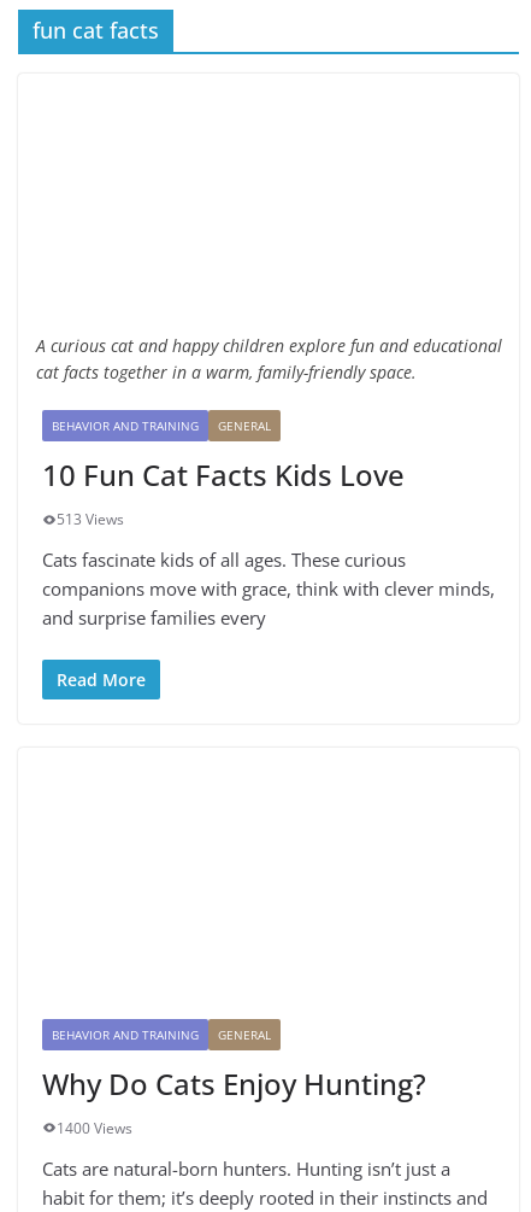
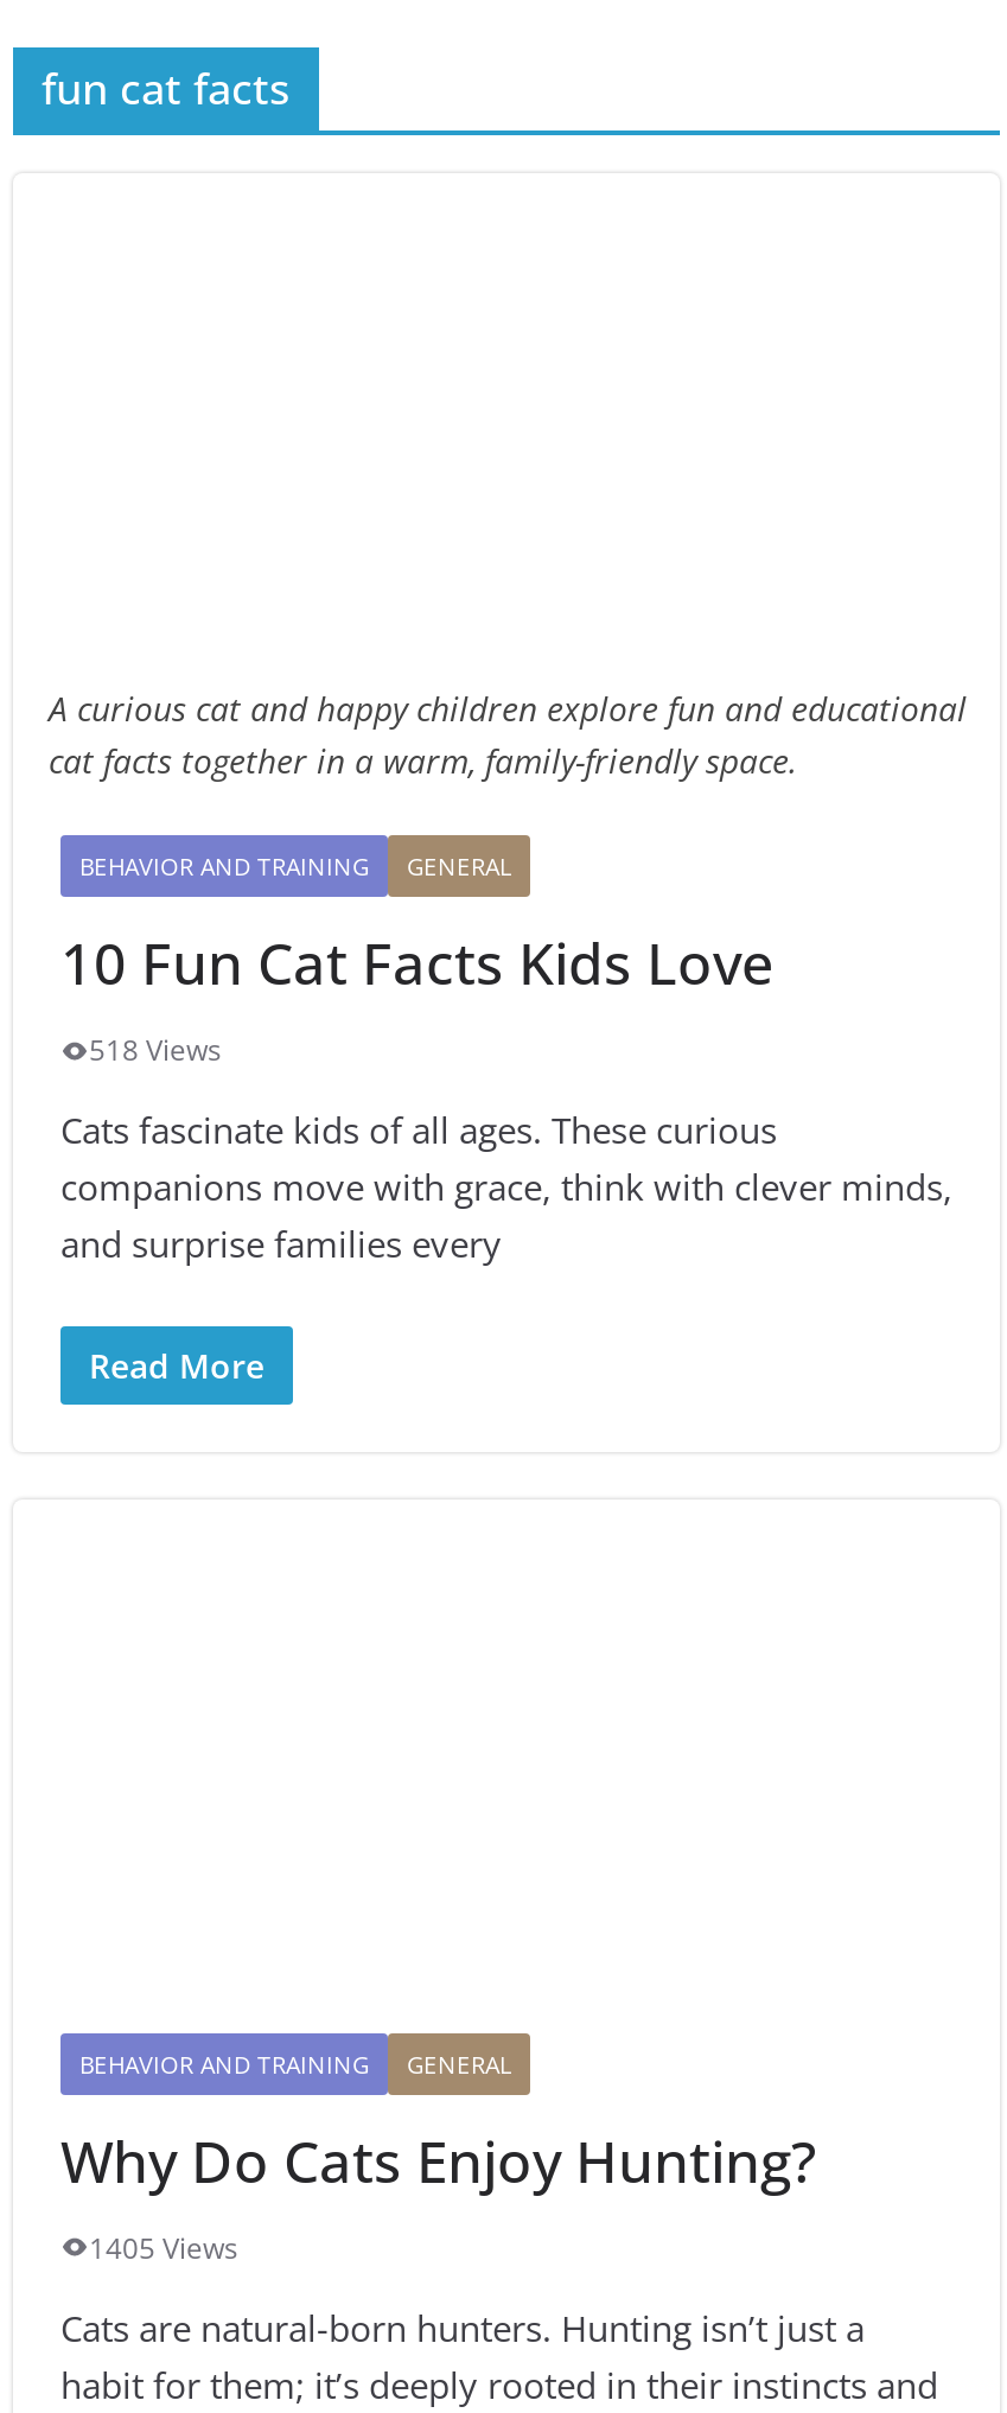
[57,509,124,529] 513 Views -> [89,1030,222,1070] 518 Views
[57,1117,132,1138] 1400 Views -> [89,2227,238,2267] 1405 Views

